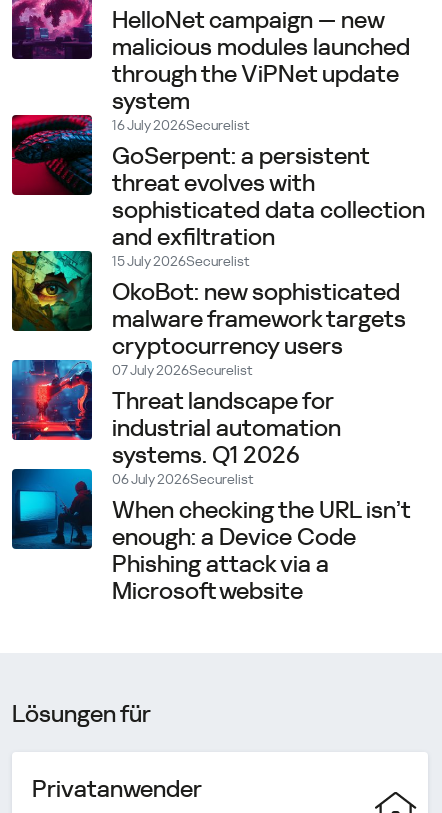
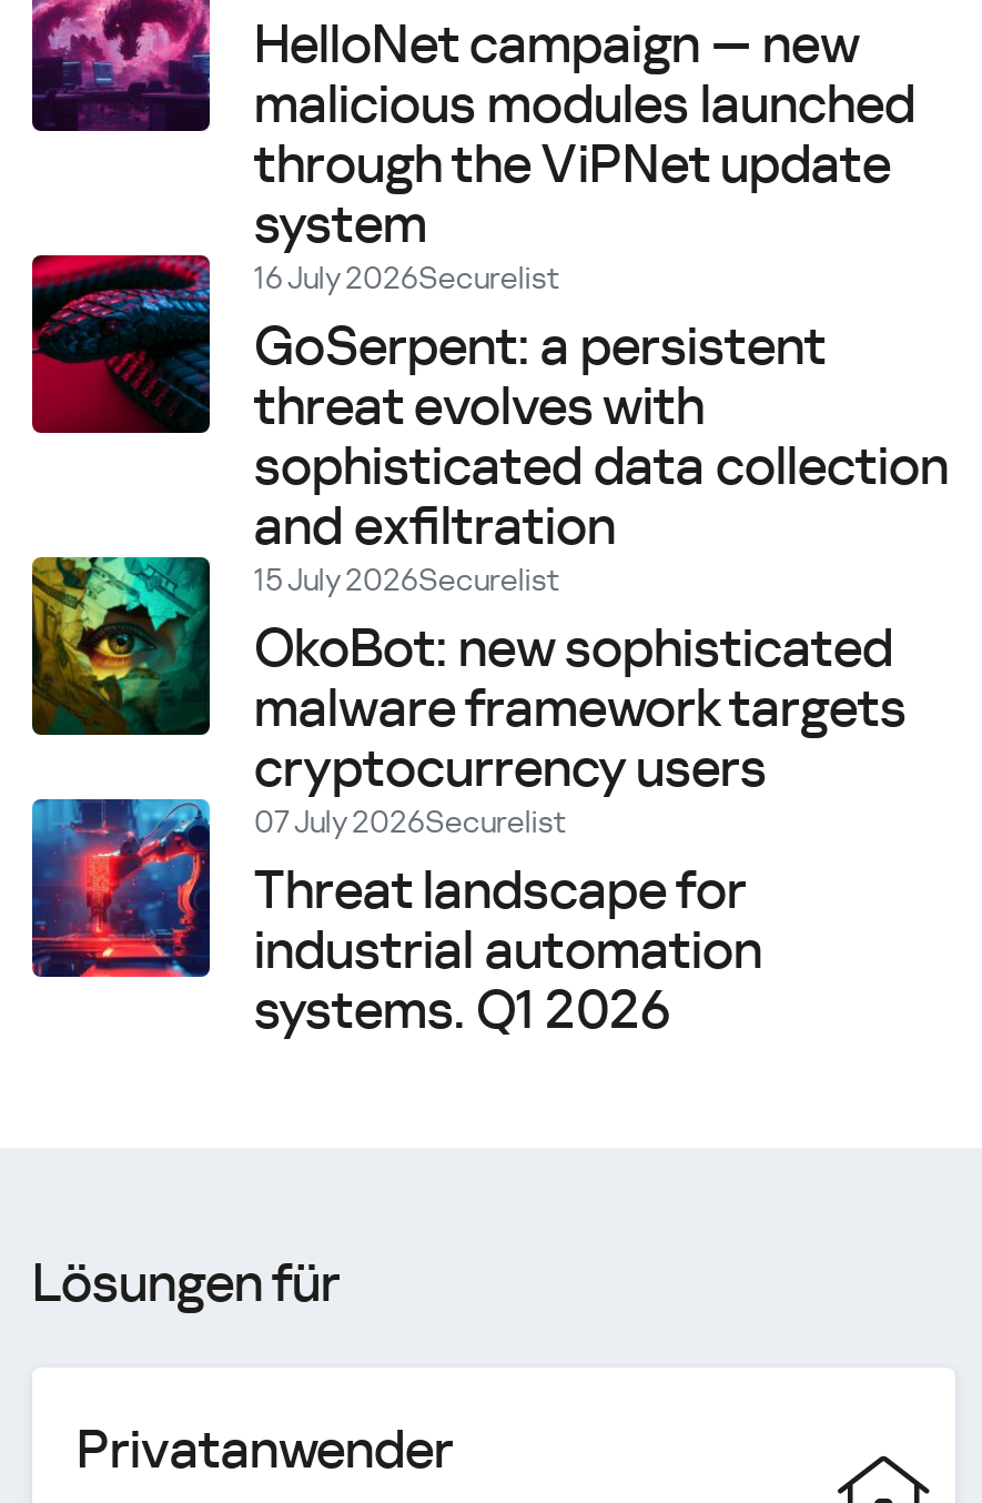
[11,468,410,605] [image] | 06 July 2026Securelist | When checking the URL isn’t | enough: a Device Code | Phishing attack via a | Microsoft website -> none

